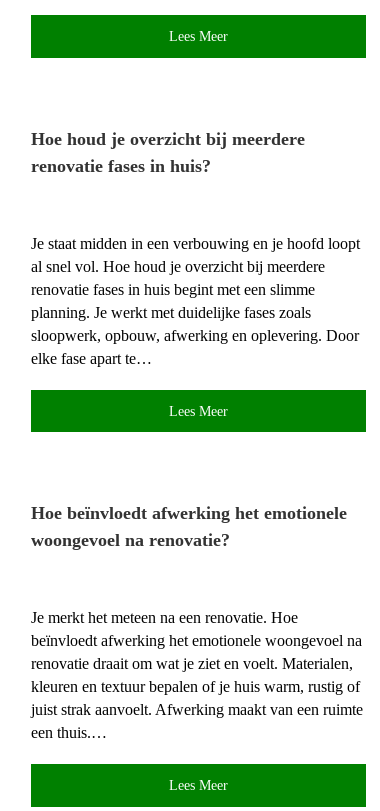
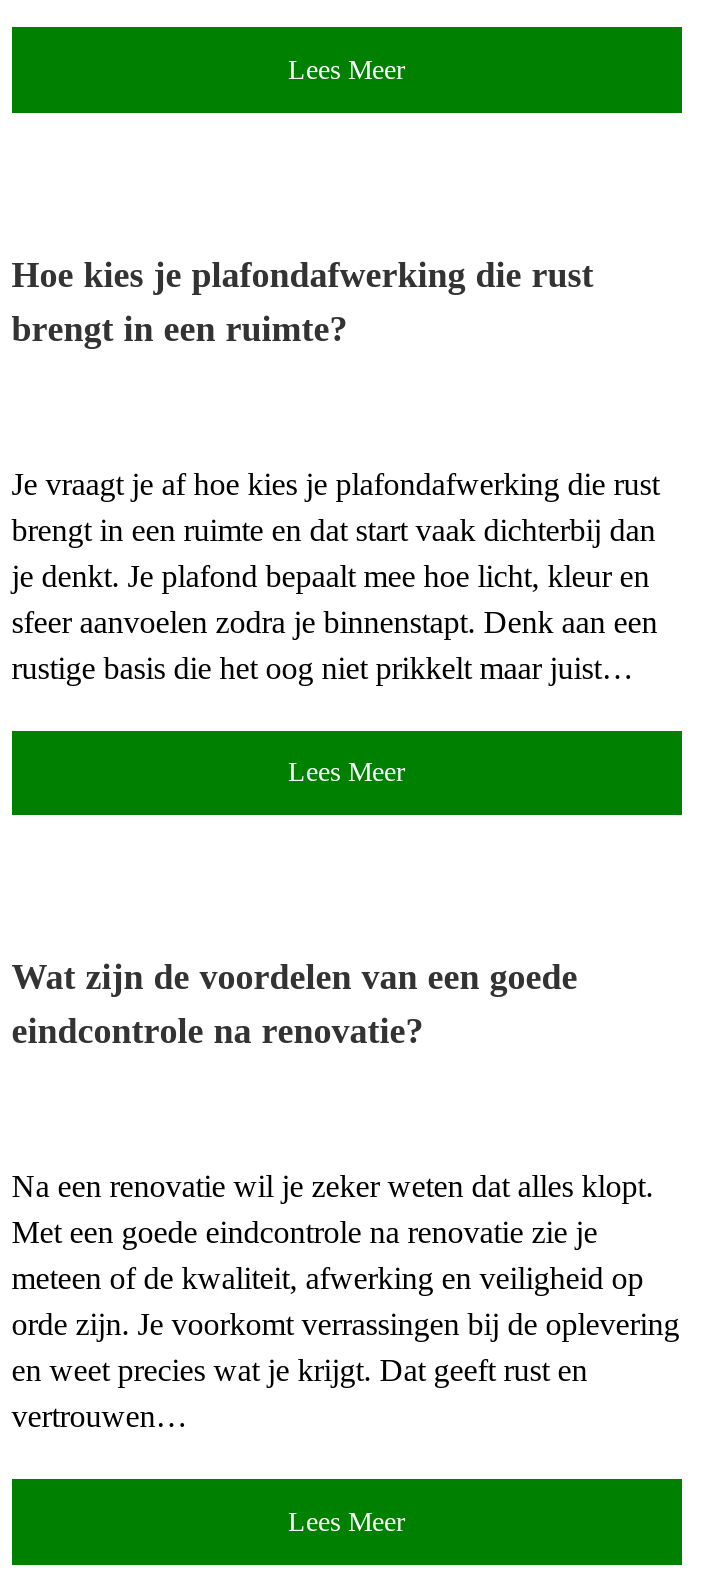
[31,129,305,176] Hoe houd je overzicht bij meerdere | renovatie fases in huis? -> [12,254,594,348] Hoe kies je plafondafwerking die rust | brengt in een ruimte?
[31,235,360,367] Je staat midden in een verbouwing en je hoofd loopt | al snel vol. Hoe houd je overzicht bij meerdere | renovatie fases in huis begint met een slimme | planning. Je werkt met duidelijke fases zoals | sloopwerk, opbouw, afwerking en oplevering. Door | elke fase apart te… -> [12,466,660,684] Je vraagt je af hoe kies je plafondafwerking die rust | brengt in een ruimte en dat start vaak dichterbij dan | je denkt. Je plafond bepaalt mee hoe licht, kleur en | sfeer aanvoelen zodra je binnenstapt. Denk aan een | rustige basis die het oog niet prikkelt maar juist…
[31,503,347,550] Hoe beïnvloedt afwerking het emotionele | woongevoel na renovatie? -> [12,957,578,1051] Wat zijn de voordelen van een goede | eindcontrole na renovatie?
[31,609,363,741] Je merkt het meteen na een renovatie. Hoe | beïnvloedt afwerking het emotionele woongevoel na | renovatie draait om wat je ziet en voelt. Materialen, | kleuren en textuur bepalen of je huis warm, rustig of | juist strak aanvoelt. Afwerking maakt van een ruimte | een thuis.… -> [12,1169,680,1433] Na een renovatie wil je zeker weten dat alles klopt. | Met een goede eindcontrole na renovatie zie je | meteen of de kwaliteit, afwerking en veiligheid op | orde zijn. Je voorkomt verrassingen bij de oplevering | en weet precies wat je krijgt. Dat geeft rust en | vertrouwen…

